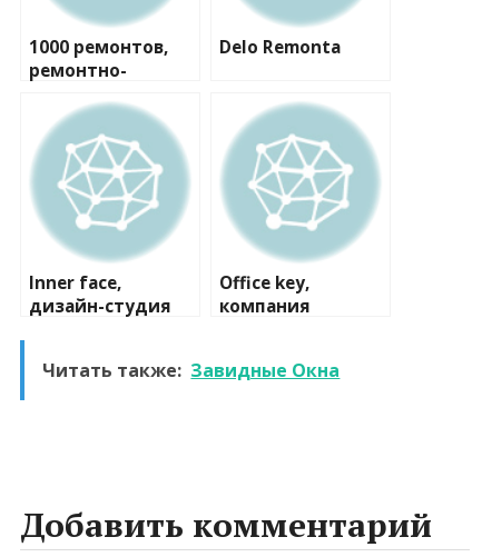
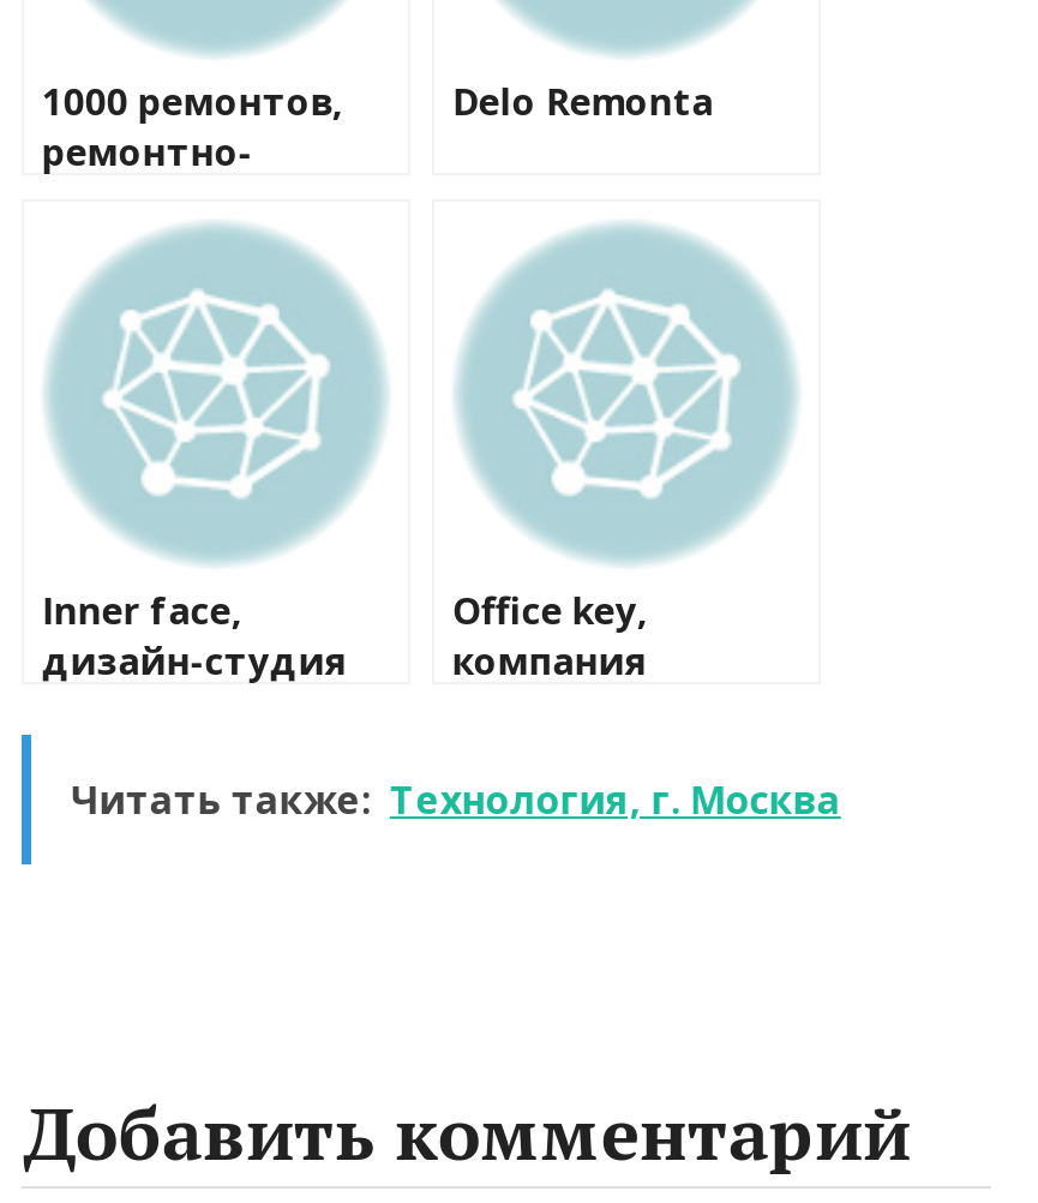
[43,358,340,383] Читать также: Завидные Окна -> [71,774,841,826] Читать также: Технология, г. Москва

